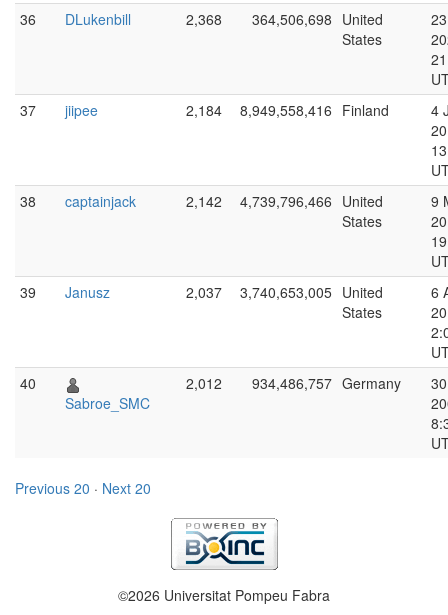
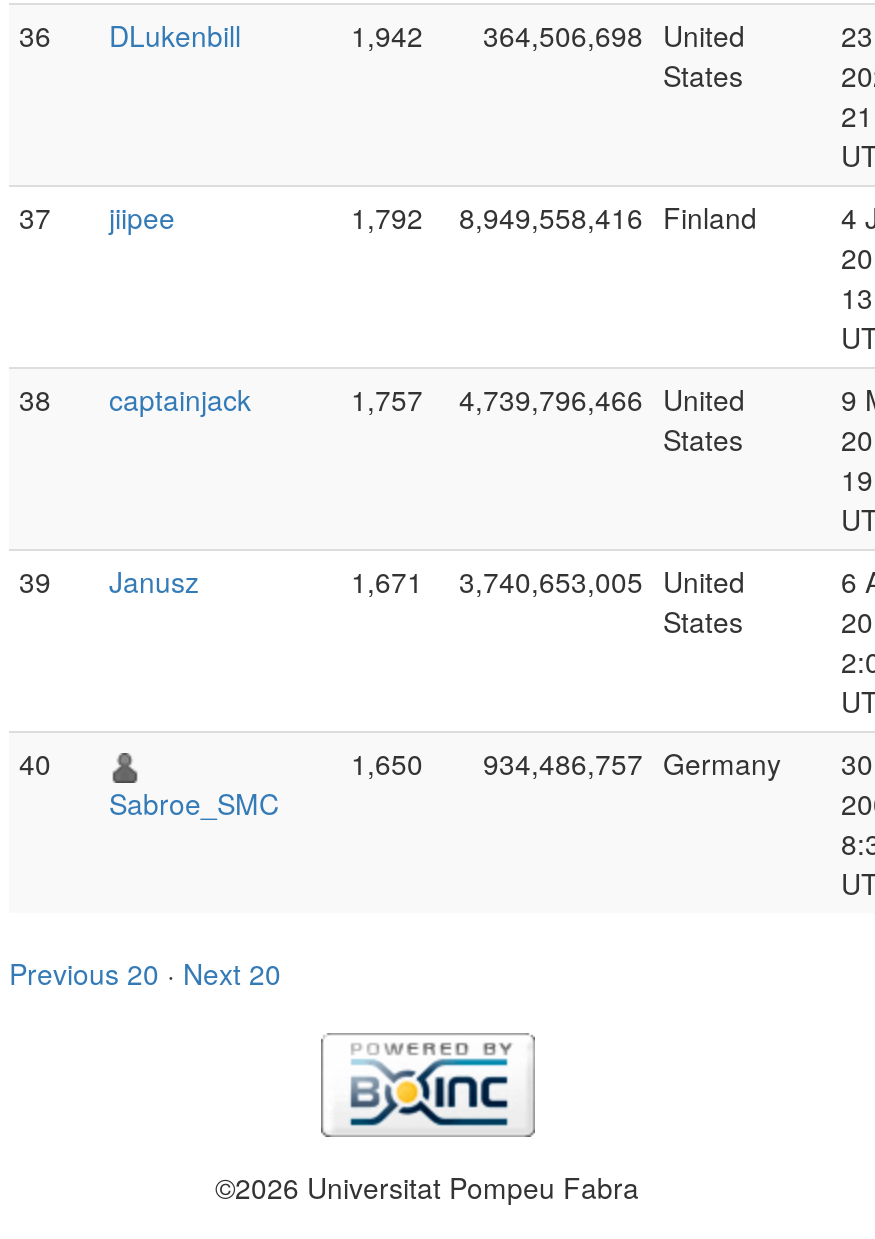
[186,9,383,29] 2,368 364,506,698 United -> [351,15,745,55] 1,942 364,506,698 United
[186,100,389,120] 2,184 8,949,558,416 Finland -> [351,197,757,237] 1,792 8,949,558,416 Finland
[186,191,383,211] 2,142 4,739,796,466 United -> [351,379,745,419] 1,757 4,739,796,466 United
[186,282,383,302] 2,037 3,740,653,005 United -> [351,561,745,601] 1,671 3,740,653,005 United
[186,373,222,393] 2,012 -> [351,743,423,783] 1,650

